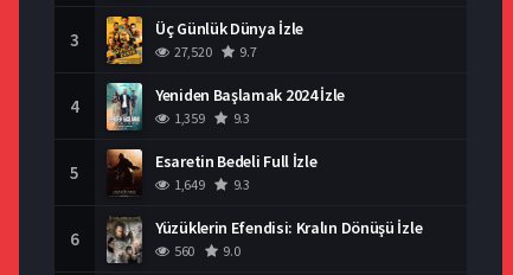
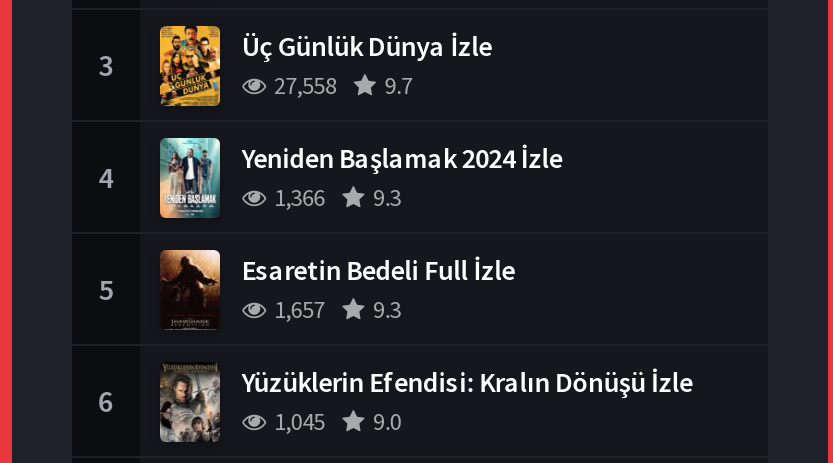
[174,43,256,60] 27,520 9.7 -> [274,70,413,100] 27,558 9.7
[174,109,250,127] 1,359 9.3 -> [274,182,401,212] 1,366 9.3
[174,175,250,193] 1,649 9.3 -> [274,294,401,324] 1,657 9.3
[174,242,240,260] 560 9.0 -> [274,406,401,436] 1,045 9.0

